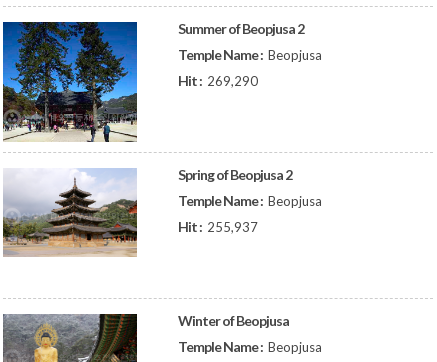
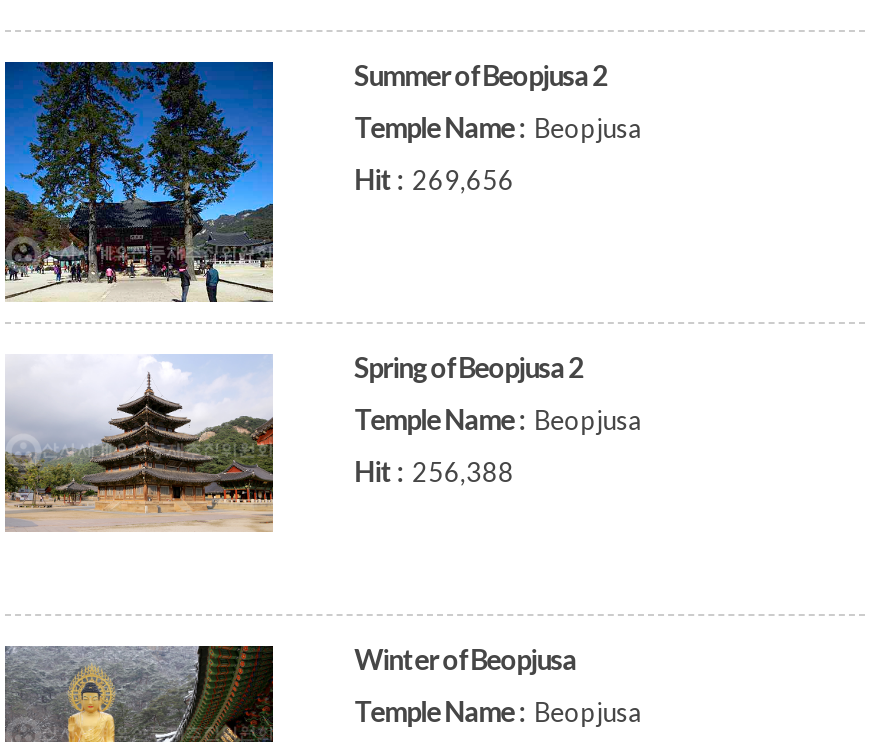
[178,72,258,89] Hit : 269,290 -> [354,162,514,196] Hit : 269,656
[178,218,258,235] Hit : 255,937 -> [354,454,514,488] Hit : 256,388

